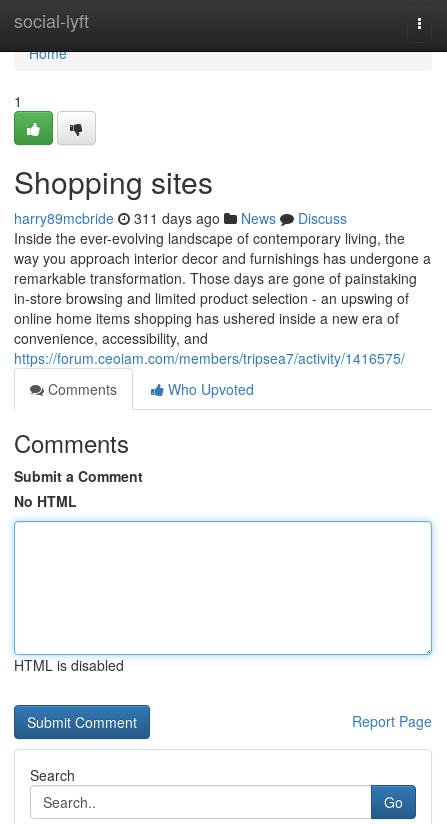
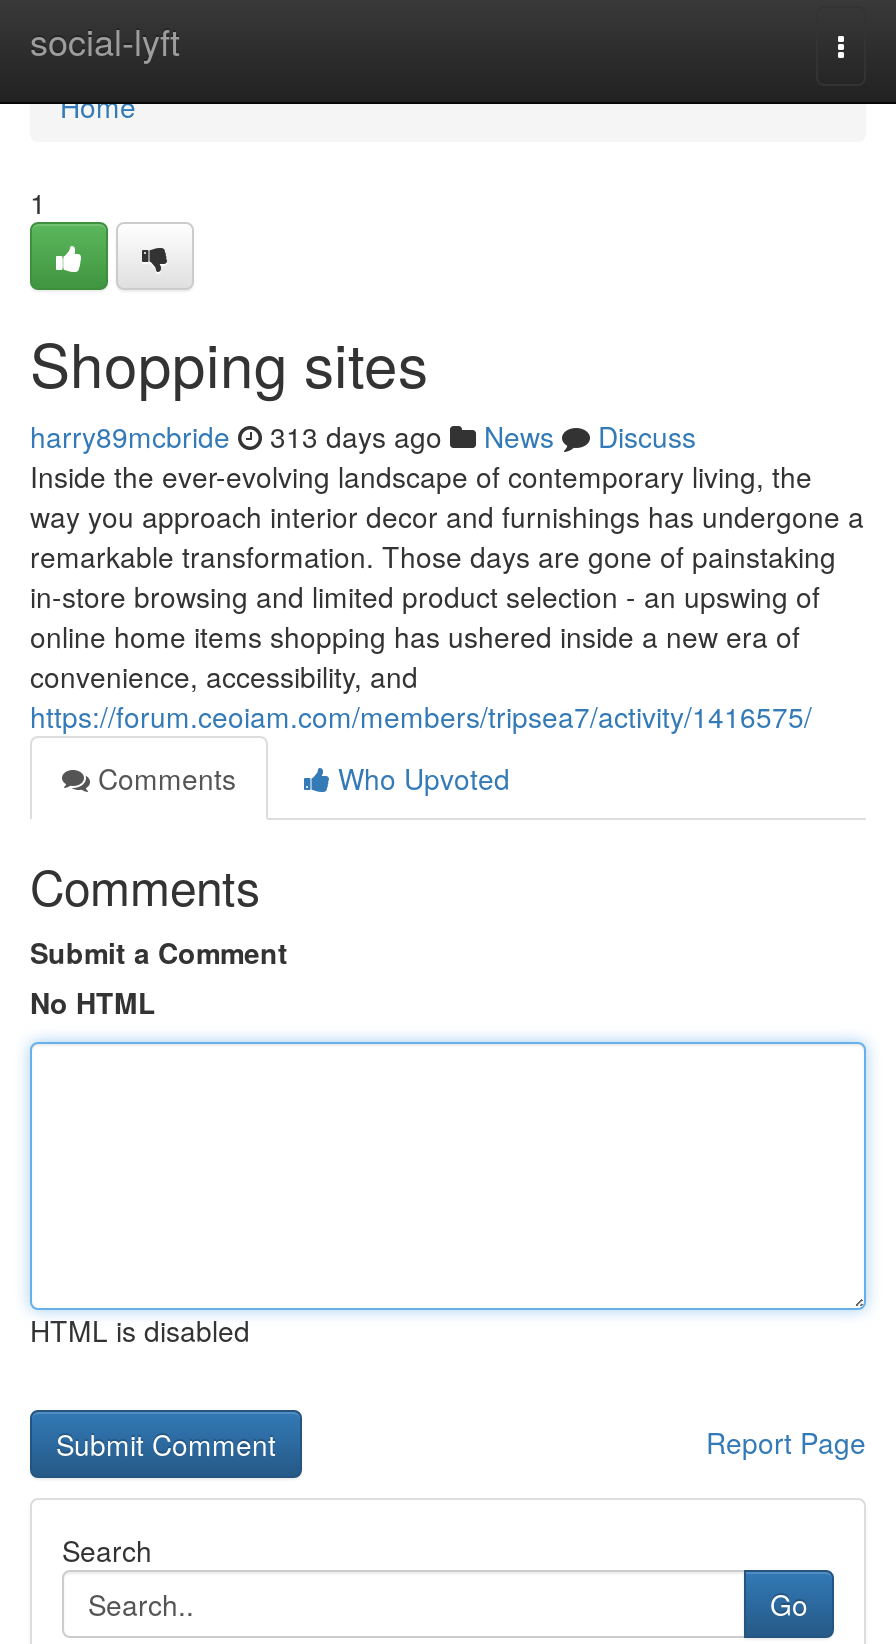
[14,208,347,228] harry89mcbride 311 days ago News Discuss -> [30,416,696,456] harry89mcbride 313 days ago News Discuss

